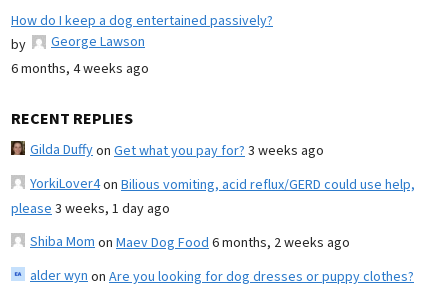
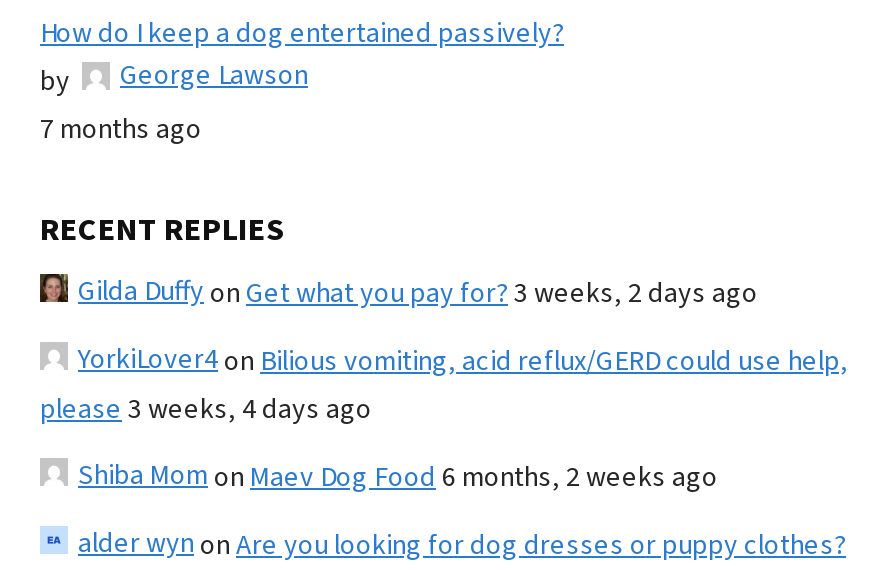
[11,59,149,79] 6 months, 4 weeks ago -> [40,109,202,149] 7 months ago
[30,140,324,161] Gilda Duffyon Get what you pay for? 3 weeks ago -> [78,271,758,313] Gilda Duffyon Get what you pay for? 3 weeks, 2 days ago
[11,199,170,219] please 3 weeks, 1 day ago -> [40,389,372,429] please 3 weeks, 4 days ago

